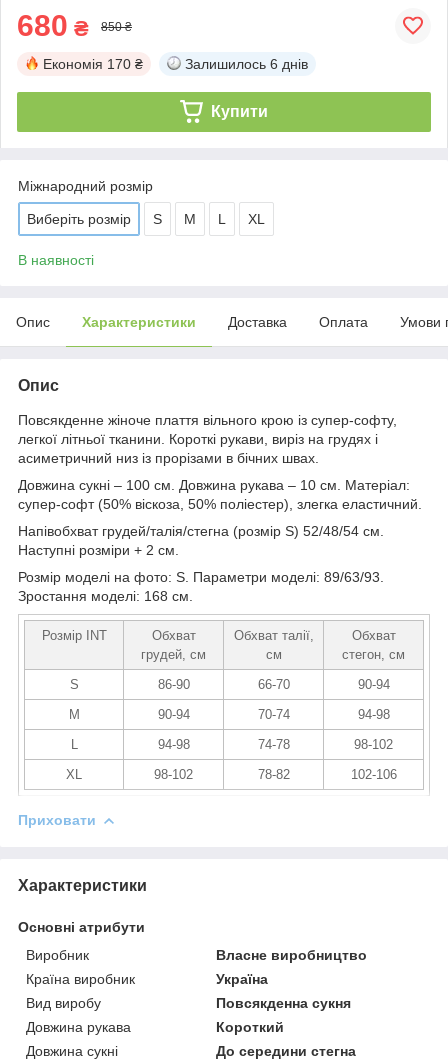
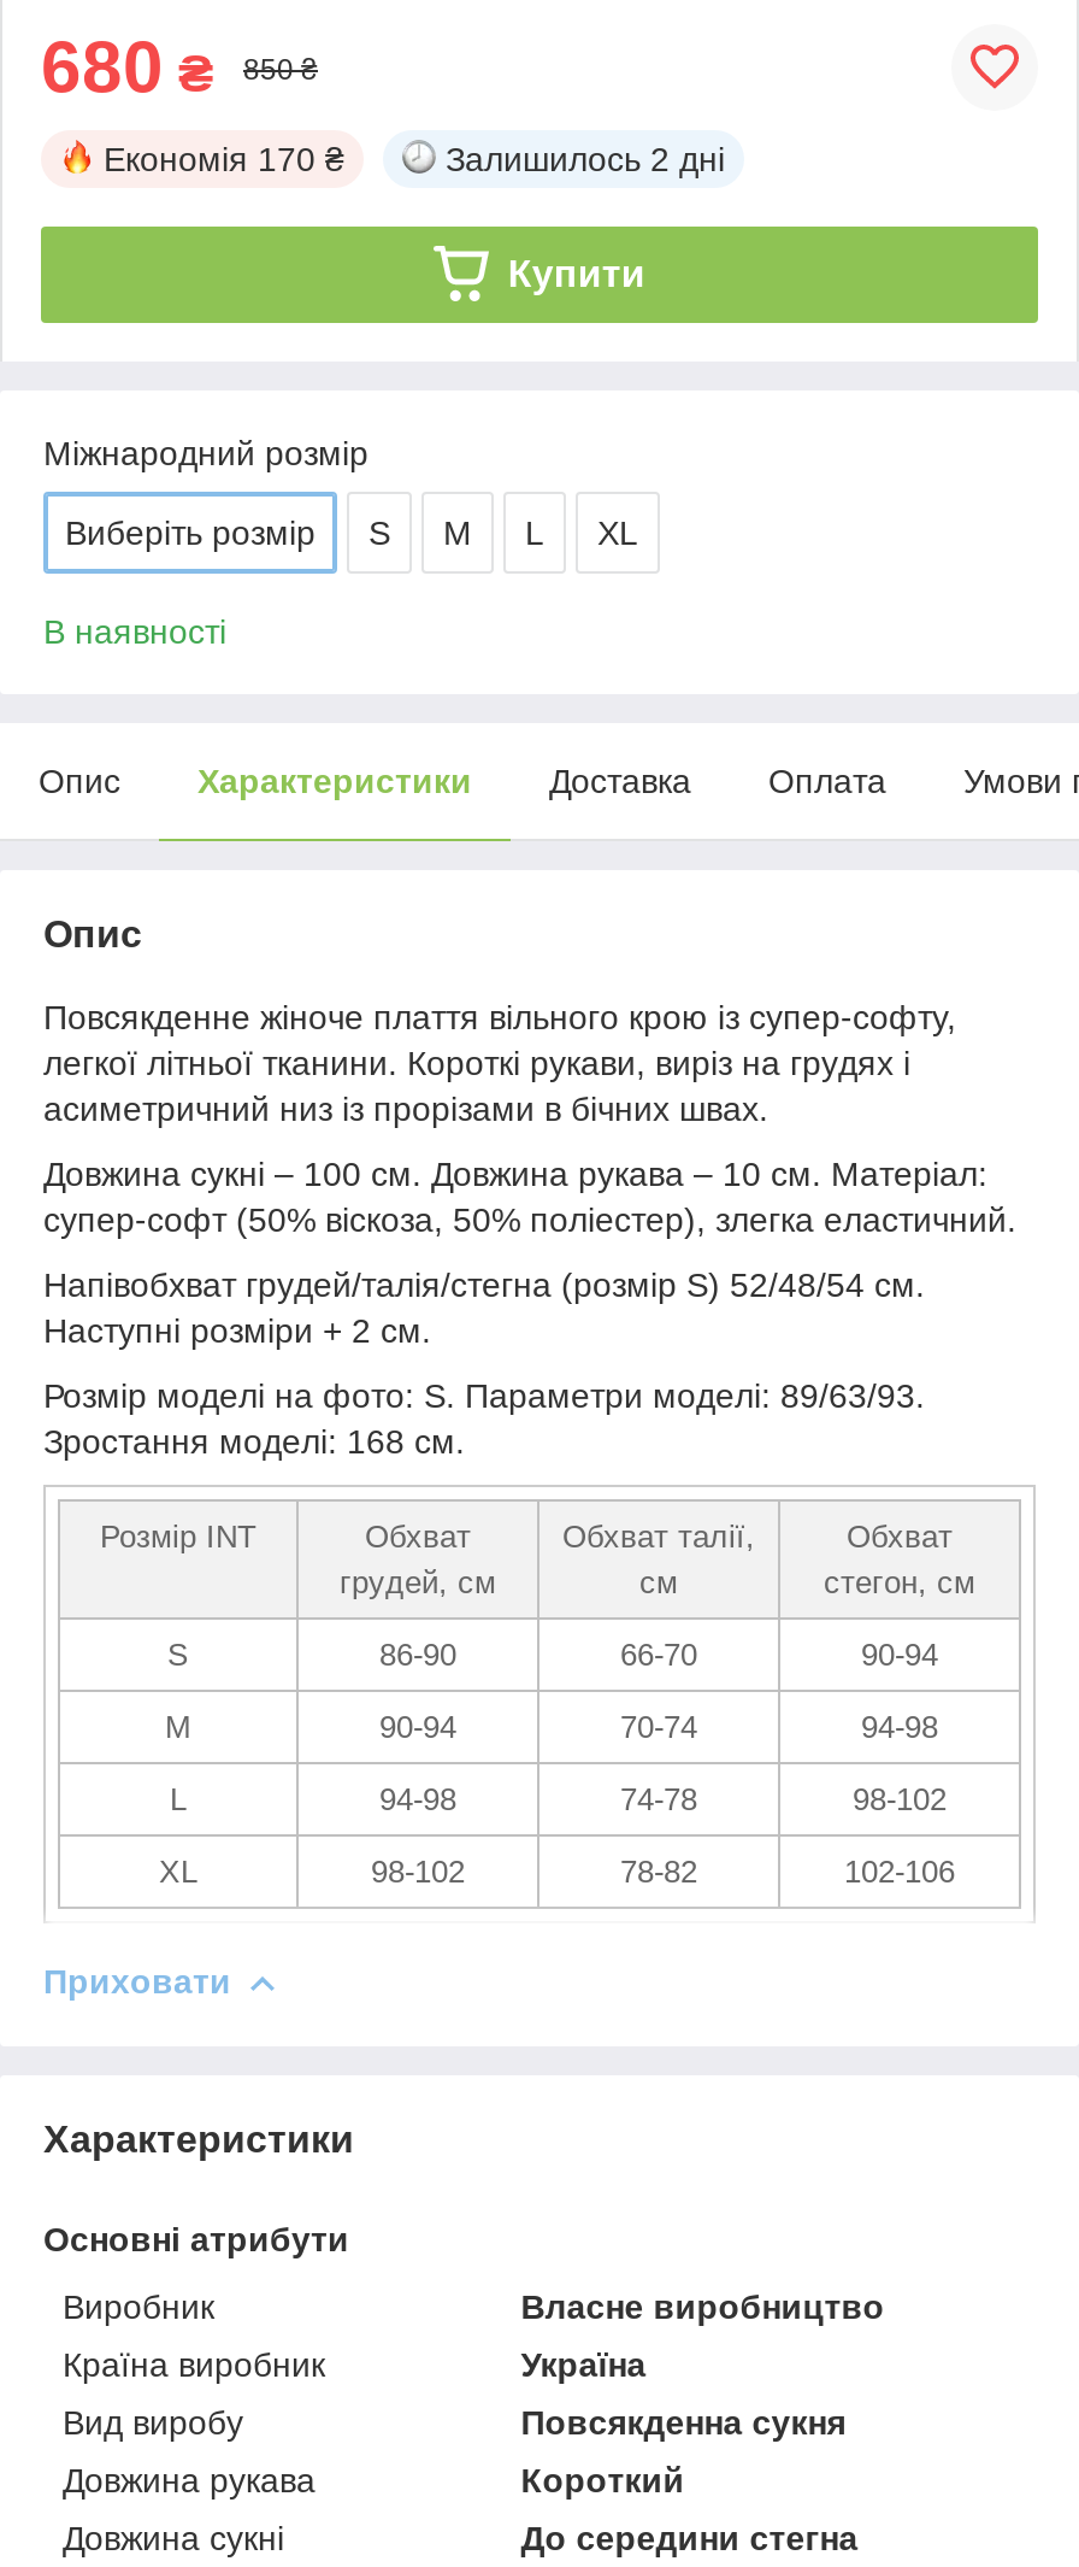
[185,56,308,72] Залишилось 6 днів -> [446,139,725,178] Залишилось 2 дні

